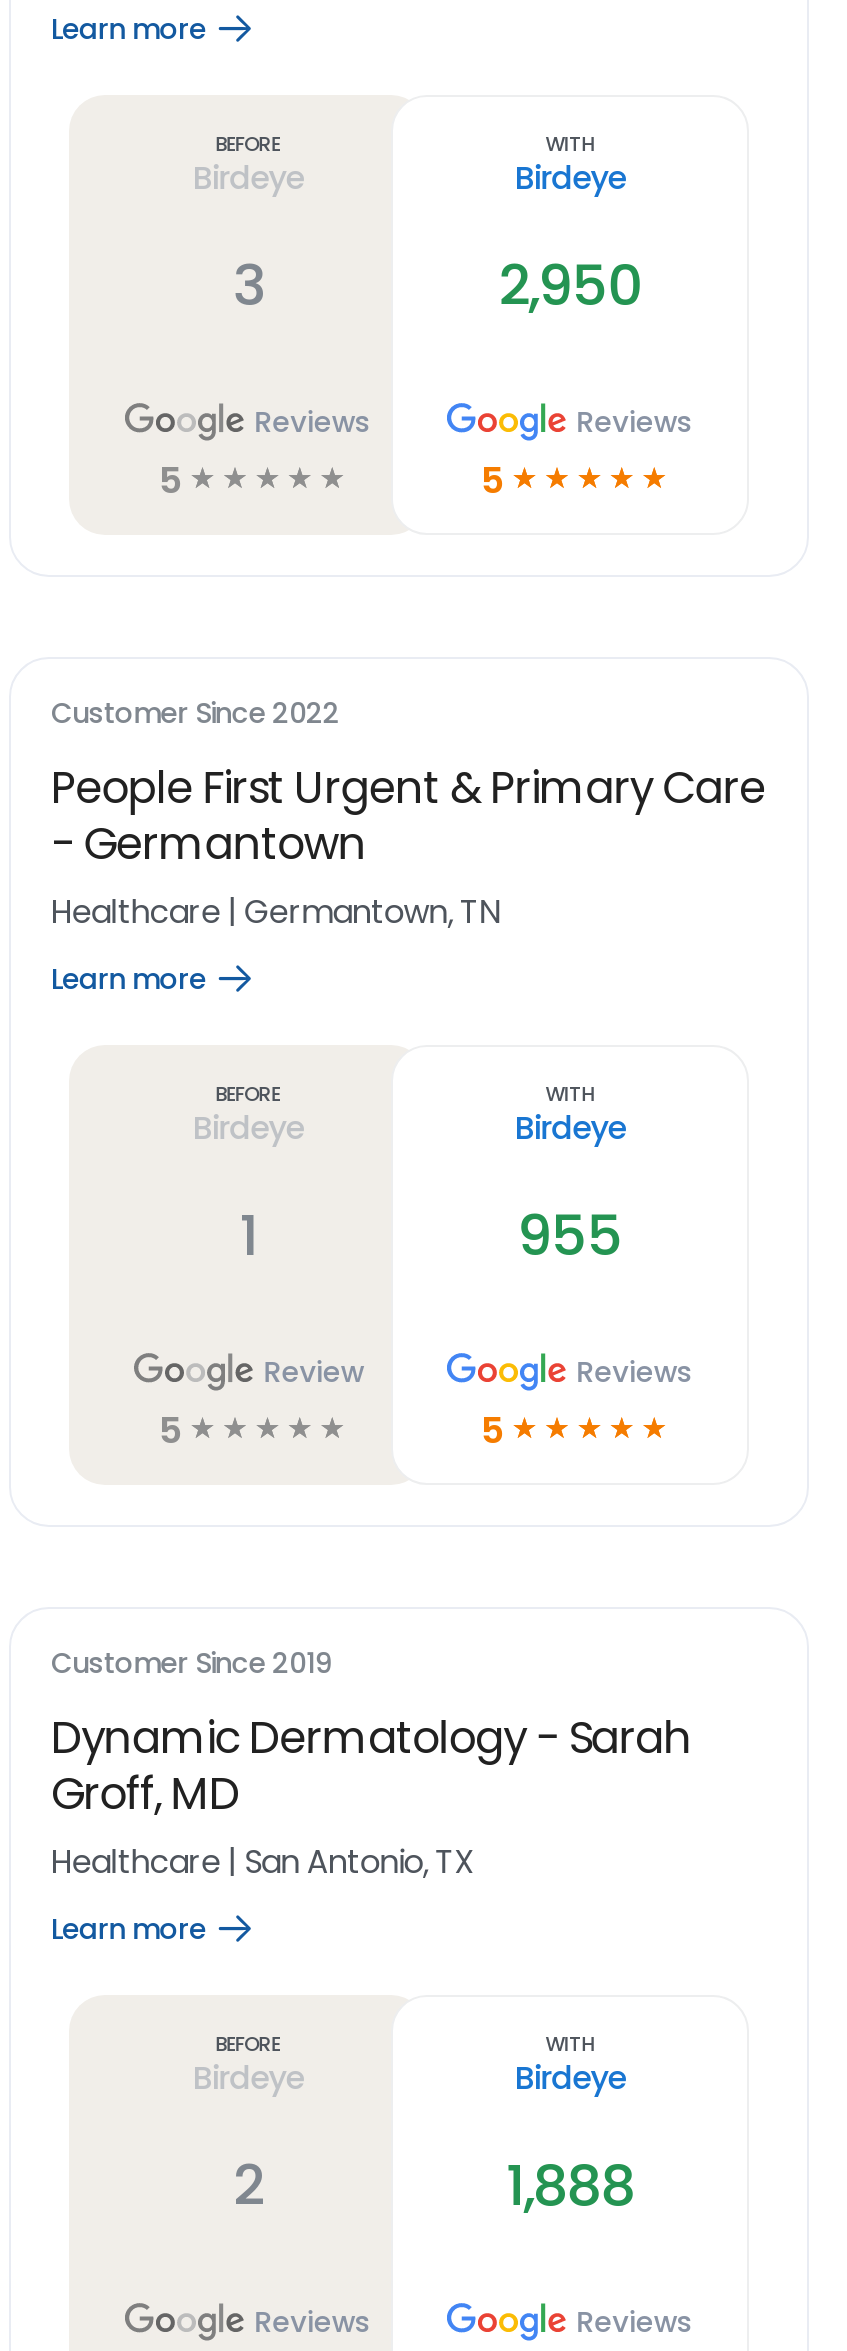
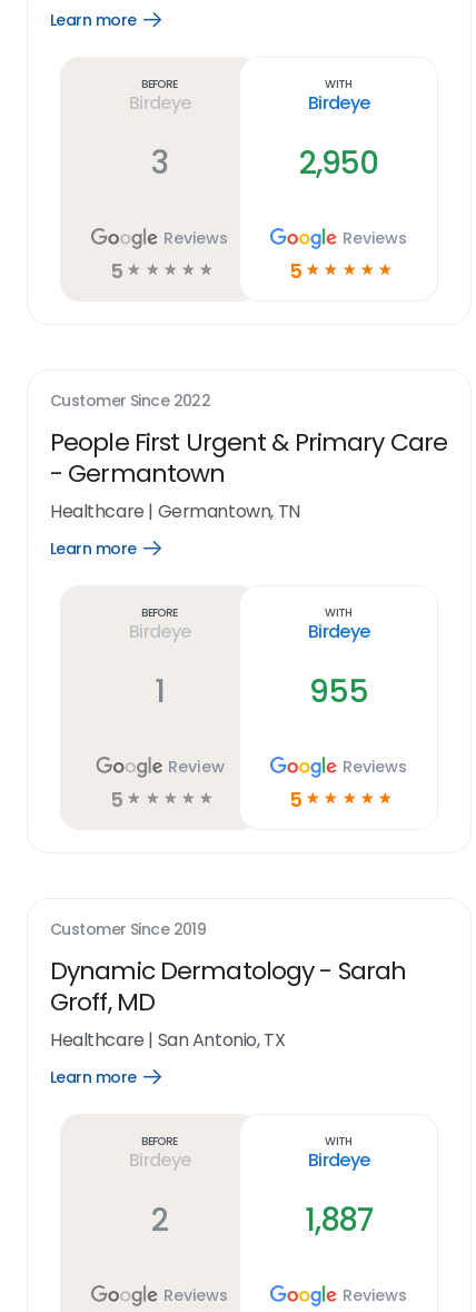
[506,2146,634,2224] 1,888 -> [305,1198,373,1241] 1,887

